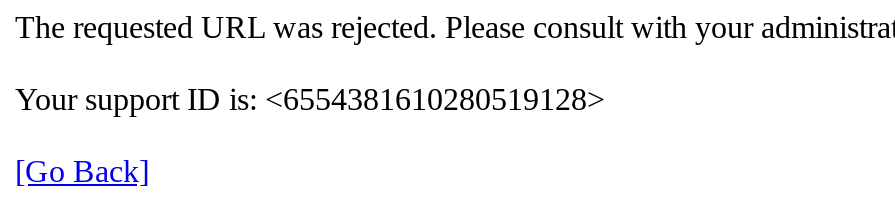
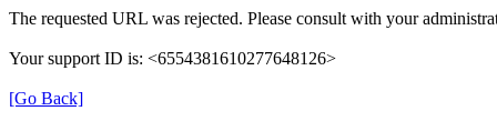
[15,82,605,116] Your support ID is: <6554381610280519128> -> [9,49,336,68] Your support ID is: <6554381610277648126>

